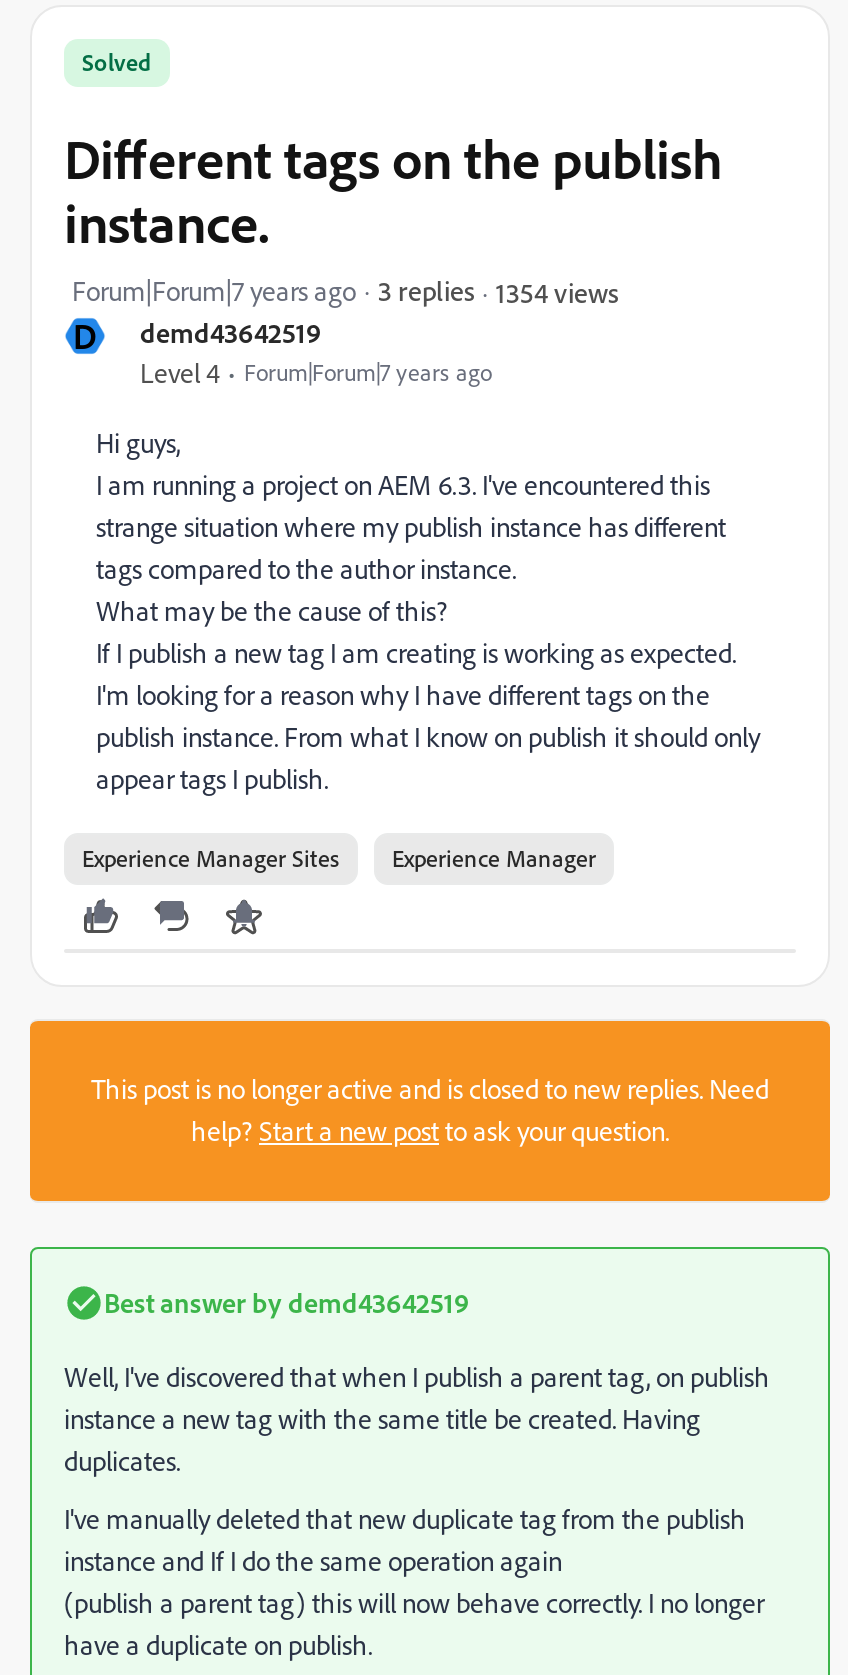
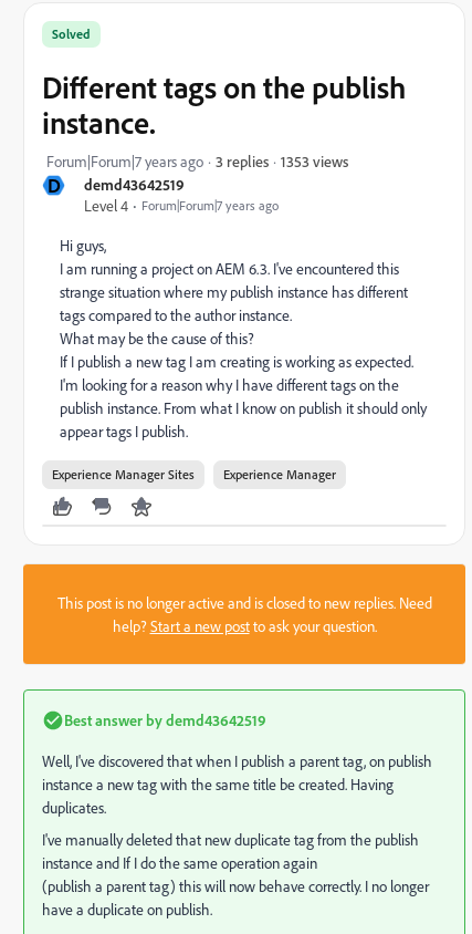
[496,274,618,308] 1354 views -> [281,151,348,170] 1353 views

